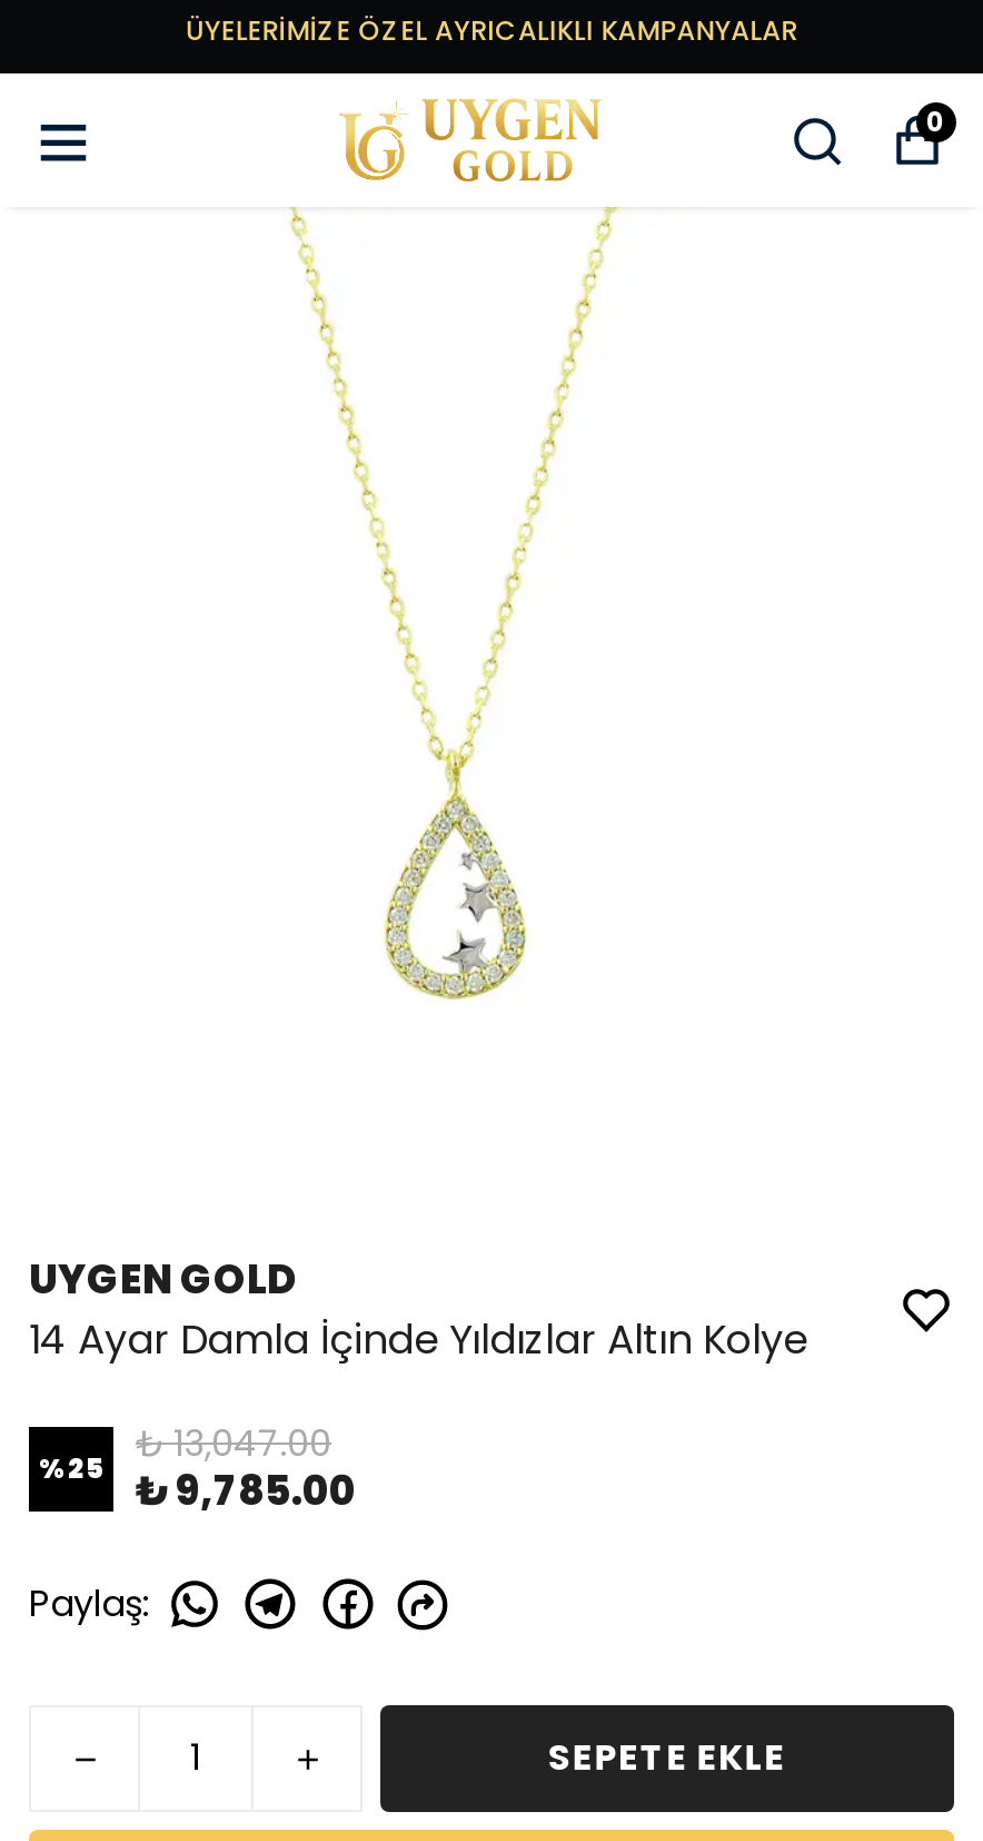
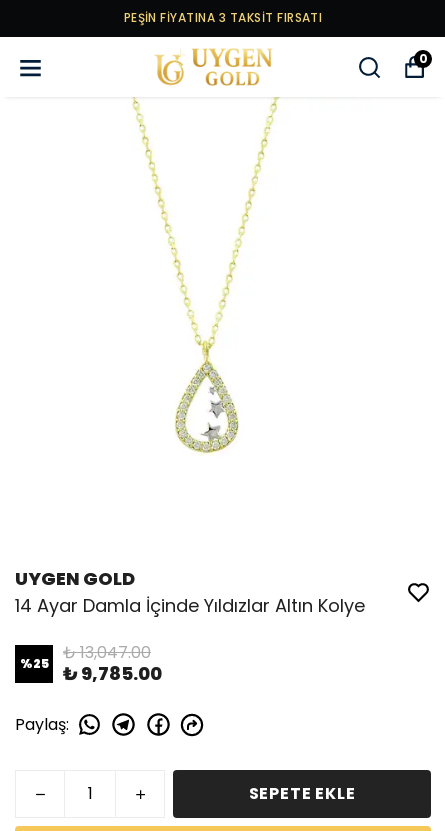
[185,11,798,49] ÜYELERİMİZE ÖZEL AYRICALIKLI KAMPANYALAR -> [123,9,322,26] PEŞİN FİYATINA 3 TAKSİT FIRSATI

